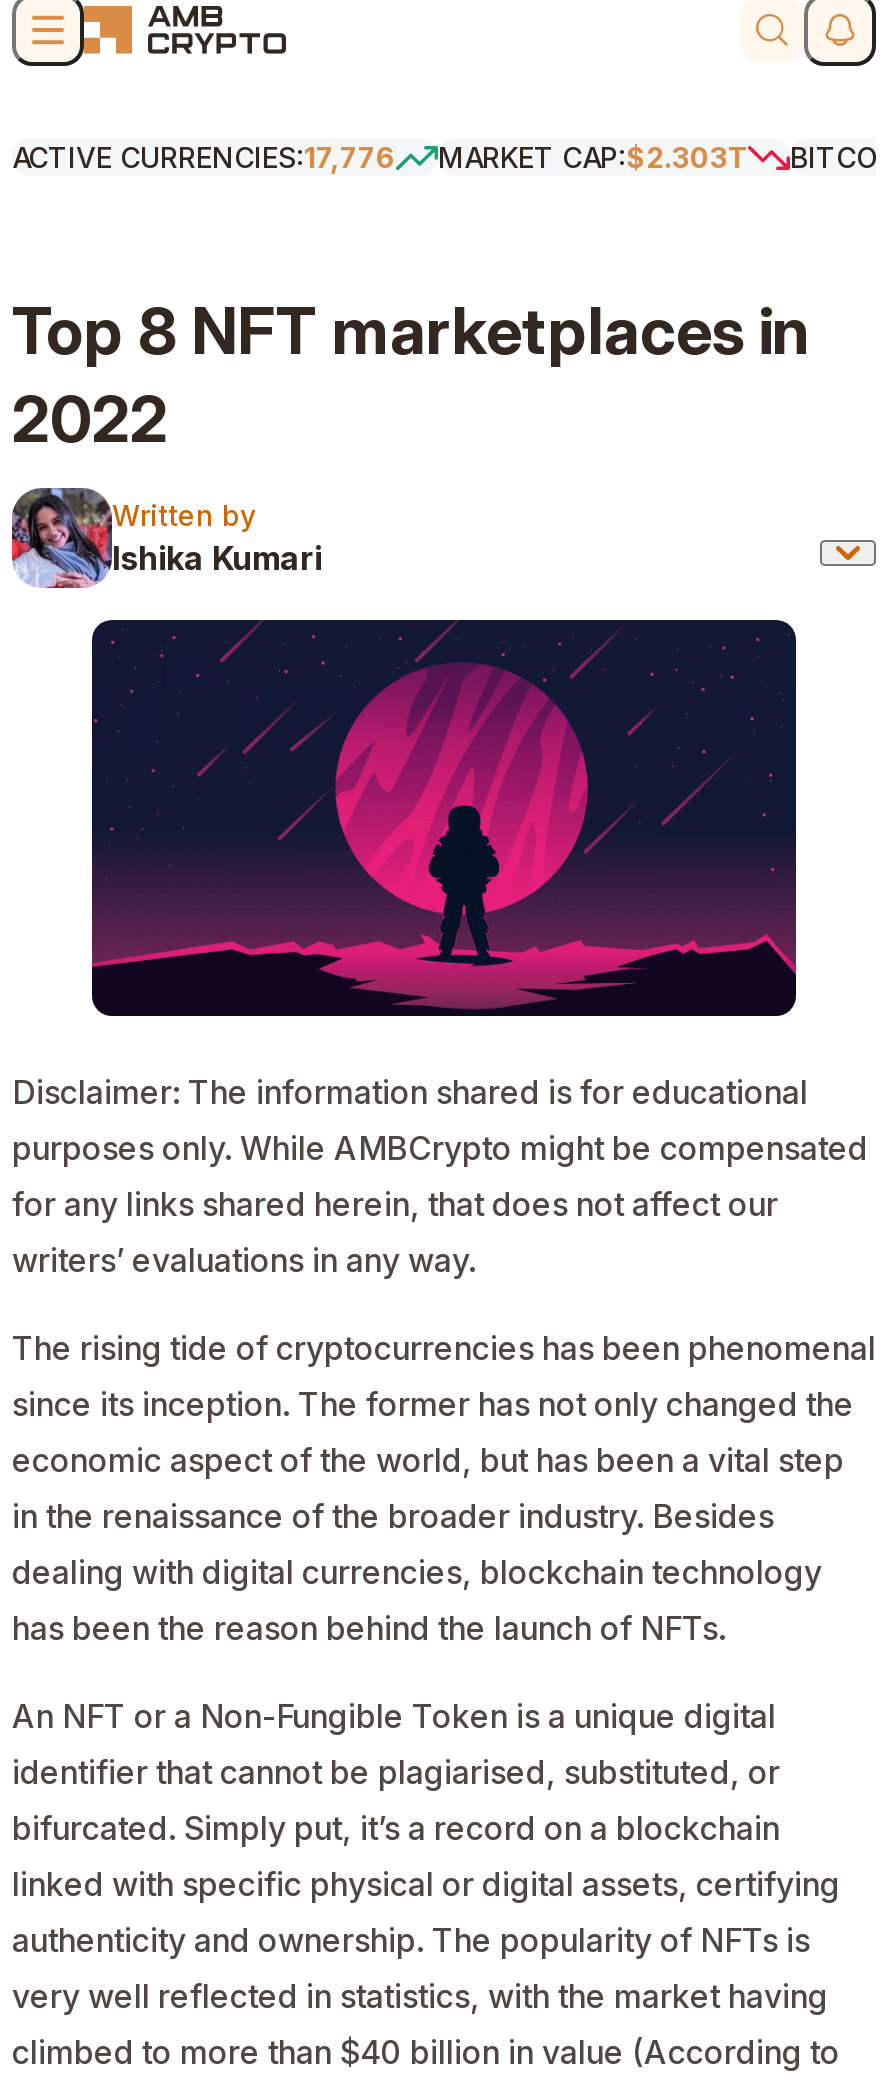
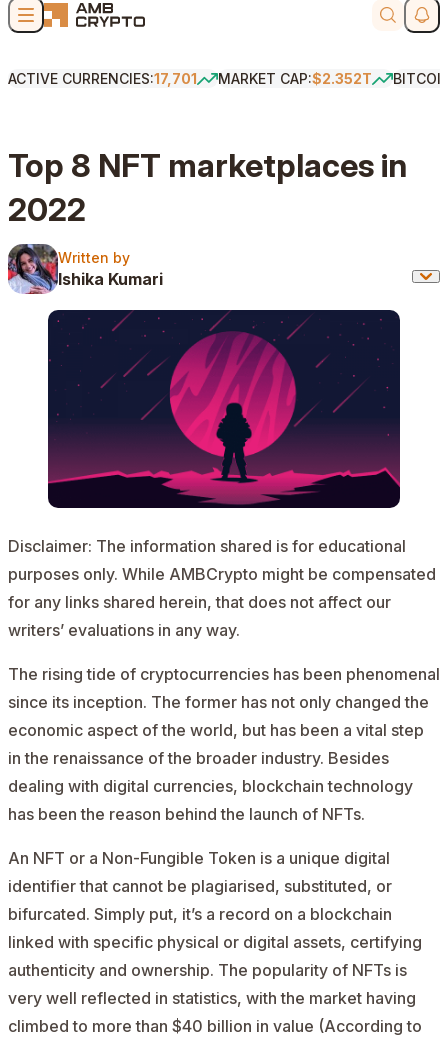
[12,140,396,174] ACTIVE CURRENCIES:17,776 -> [8,70,197,87] ACTIVE CURRENCIES:17,701
[438,140,748,174] MARKET CAP:$2.303T -> [218,70,372,87] MARKET CAP:$2.352T

